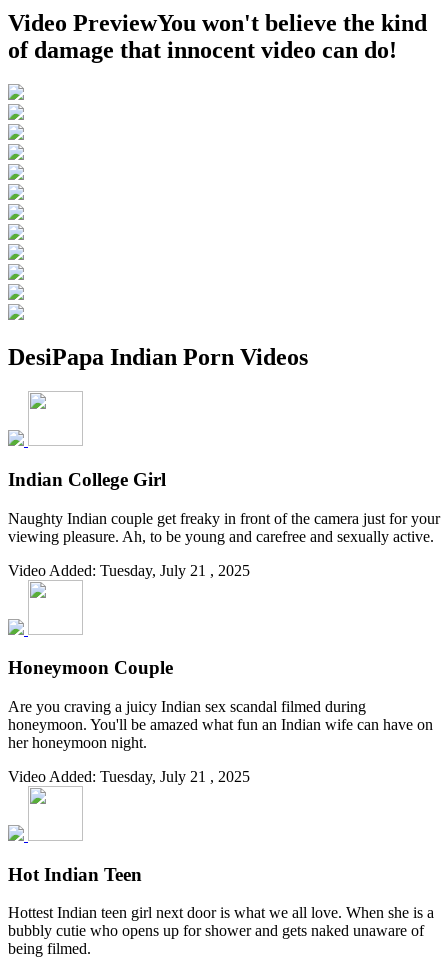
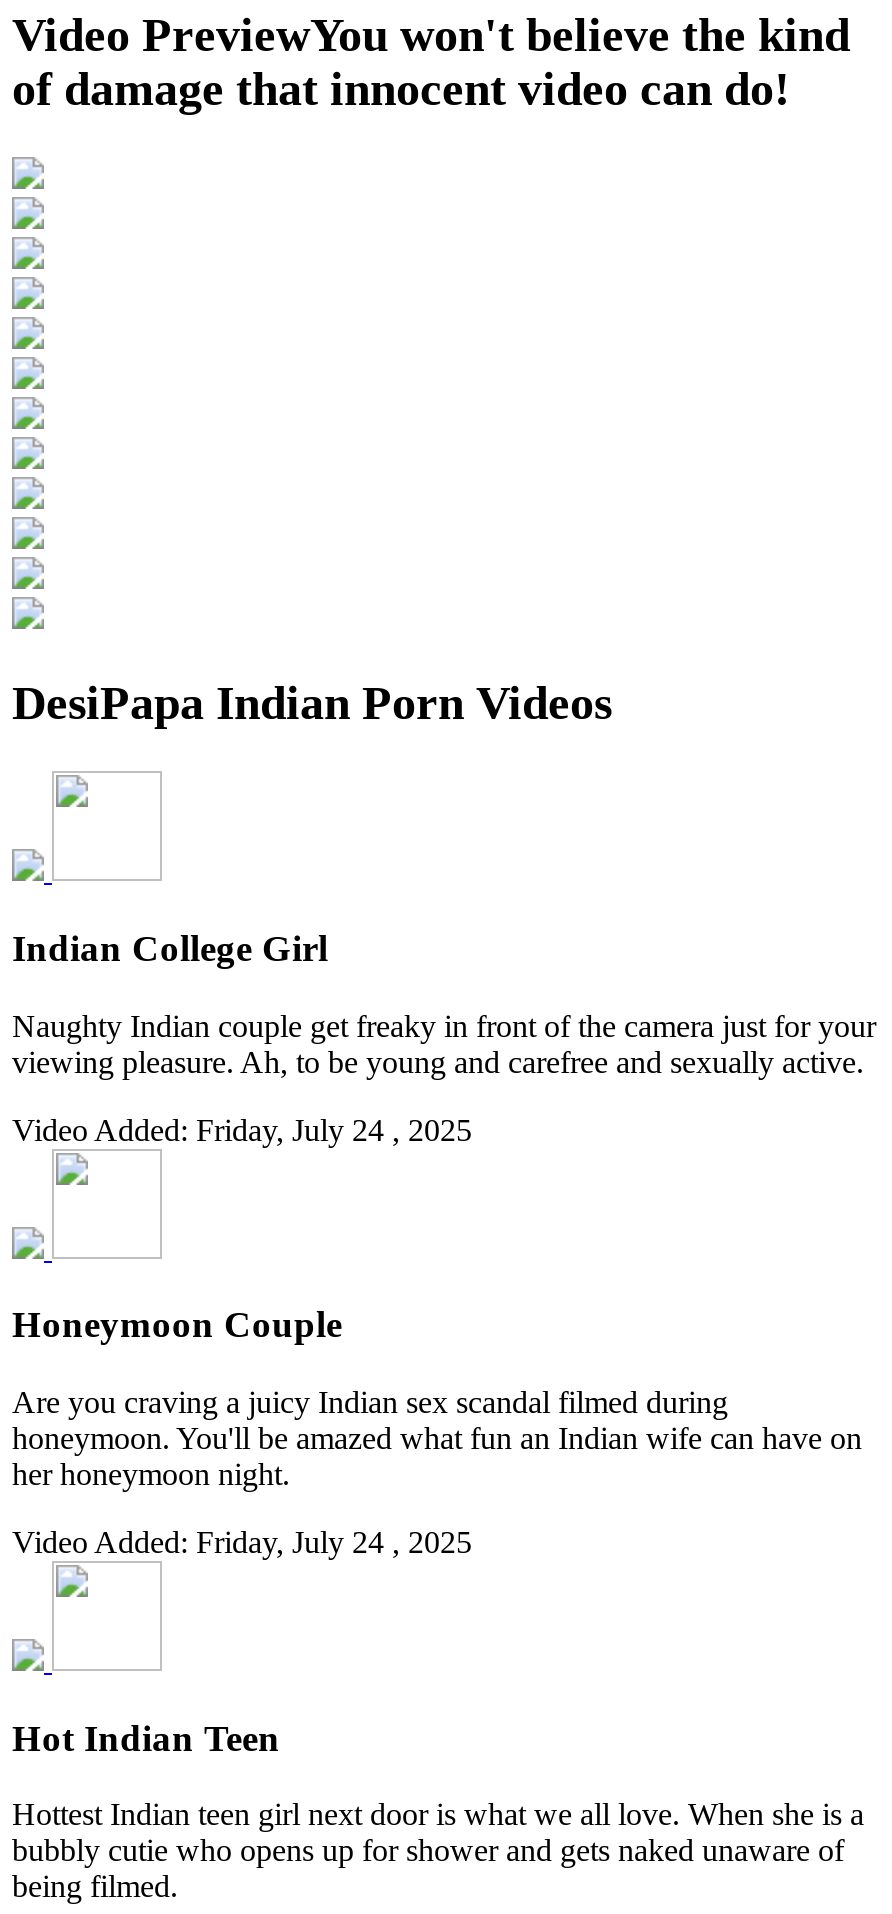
[8,562,250,579] Video Added: Tuesday, July 21 , 2025 -> [12,1112,472,1146] Video Added: Friday, July 24 , 2025
[8,768,250,785] Video Added: Tuesday, July 21 , 2025 -> [12,1525,472,1559] Video Added: Friday, July 24 , 2025

